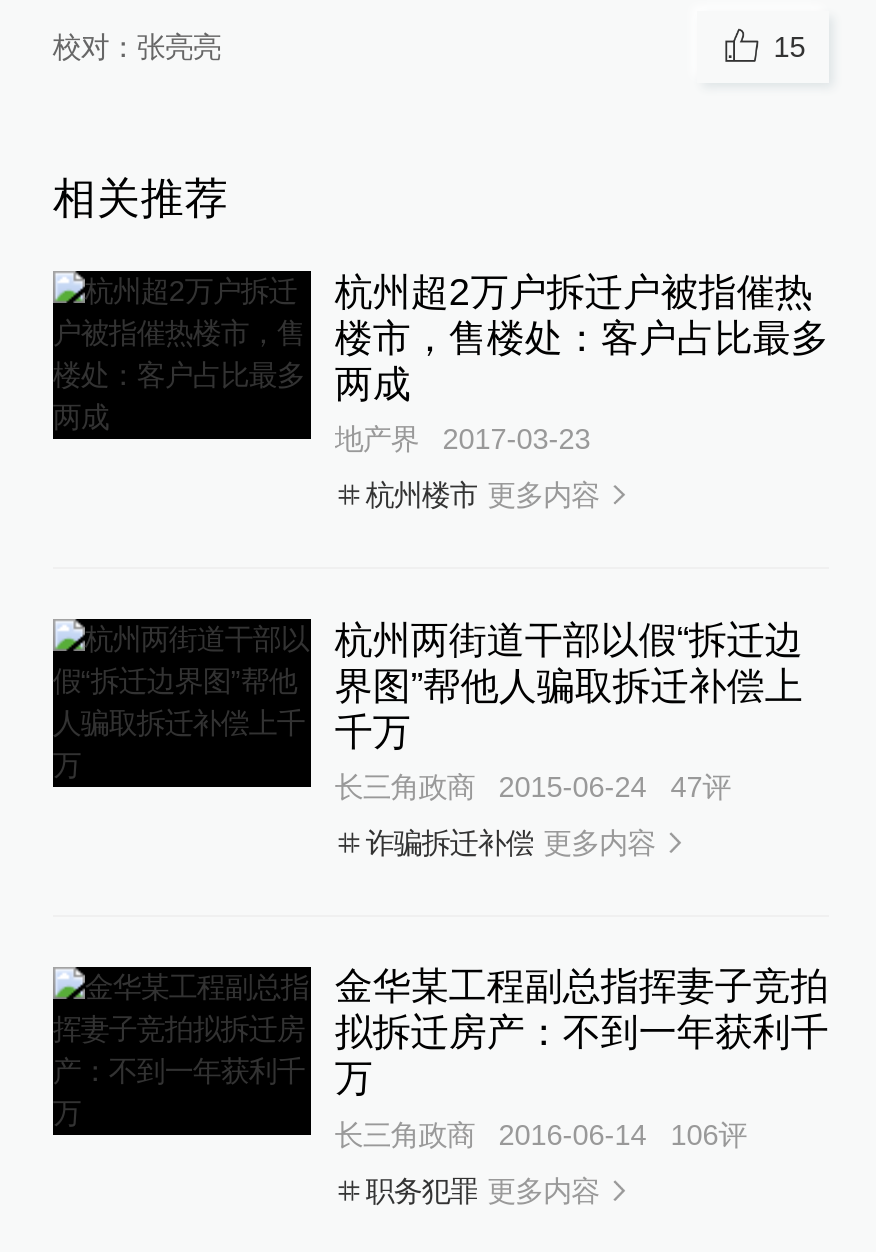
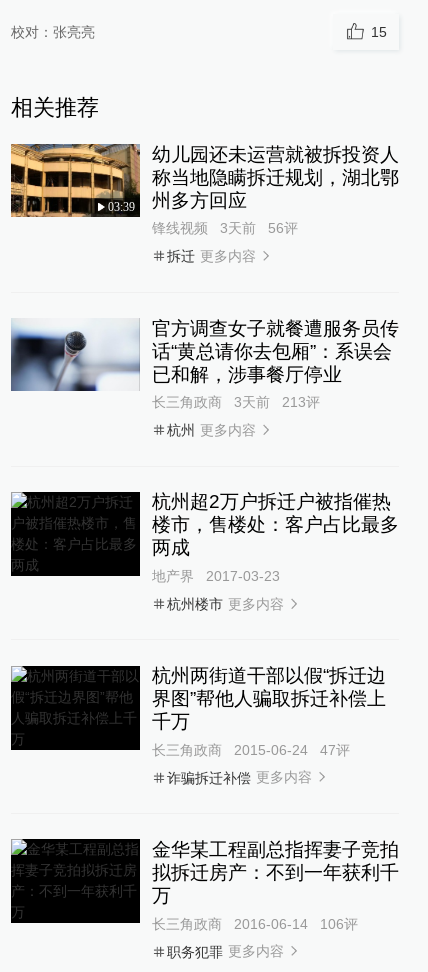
none -> [10,143,137,218] [image] | 03:39
none -> [10,318,399,438] [image] | 官方调查女子就餐遭服务员传 | 话“黄总请你去包厢”：系误会 | 已和解，涉事餐厅停业 | 长三角政商 | 3天前 | 213评 | 杭州 更多内容
none -> [152,144,399,264] 幼儿园还未运营就被拆投资人 | 称当地隐瞒拆迁规划，湖北鄂 | 州多方回应 | 锋线视频 | 3天前 | 56评 | 拆迁 更多内容

